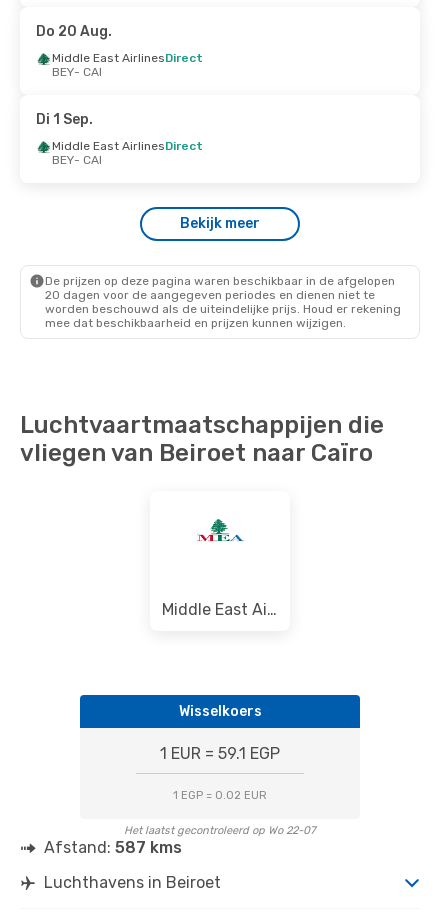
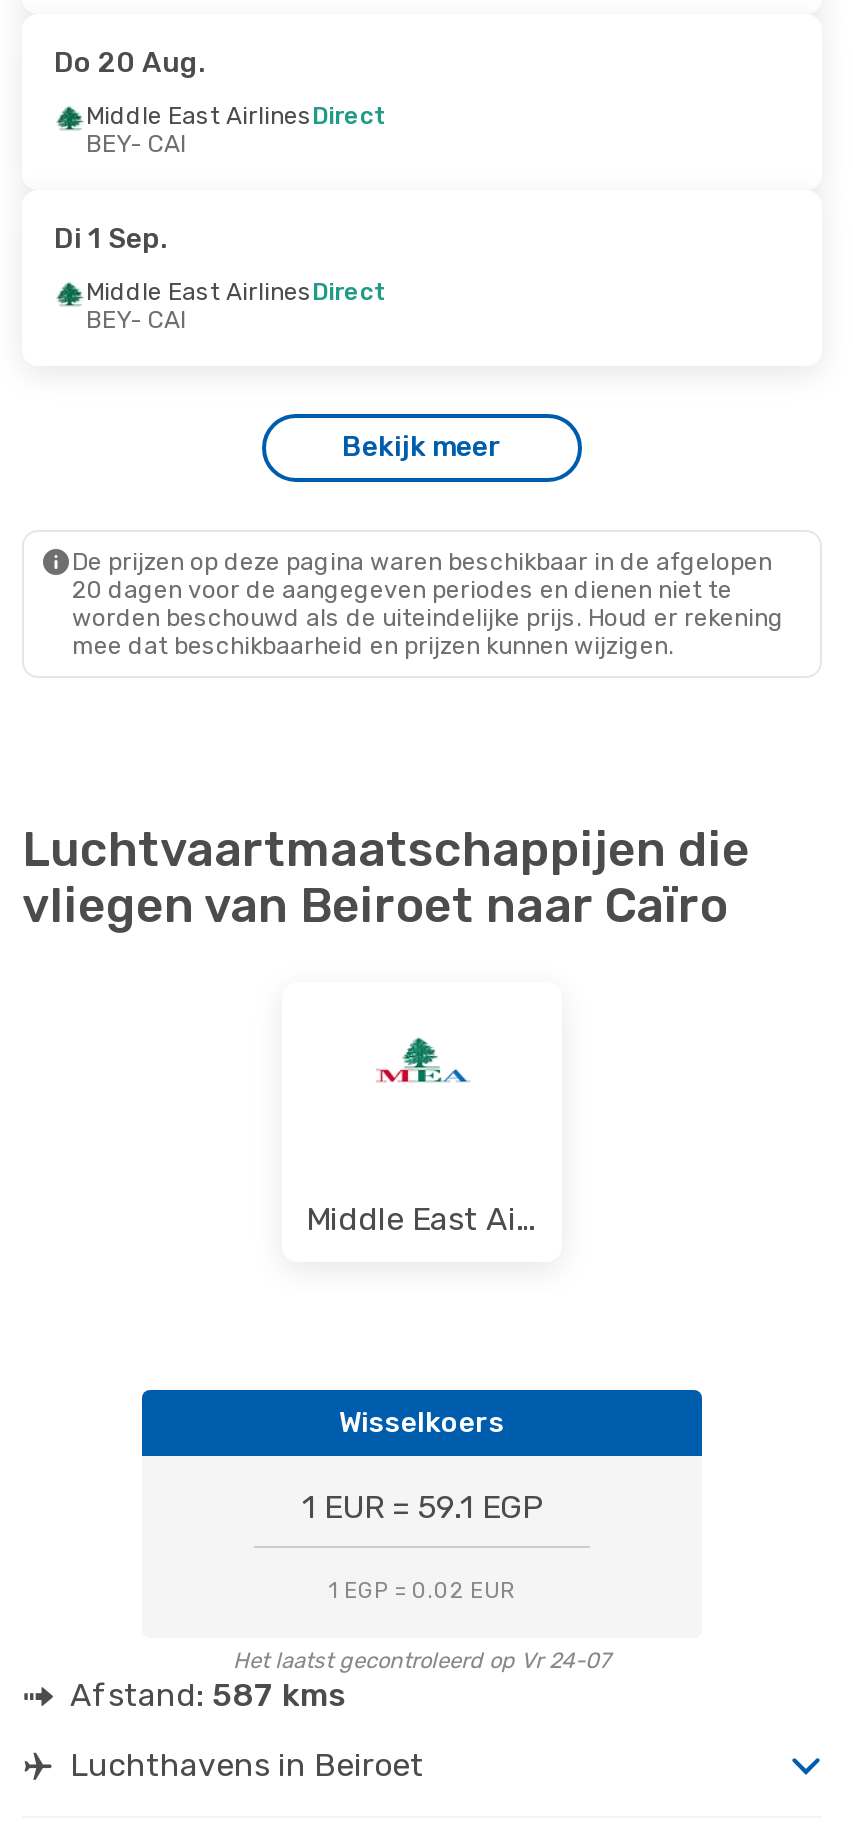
[124,824,316,837] Het laatst gecontroleerd op Wo 22-07 -> [233,1648,611,1674] Het laatst gecontroleerd op Vr 24-07

